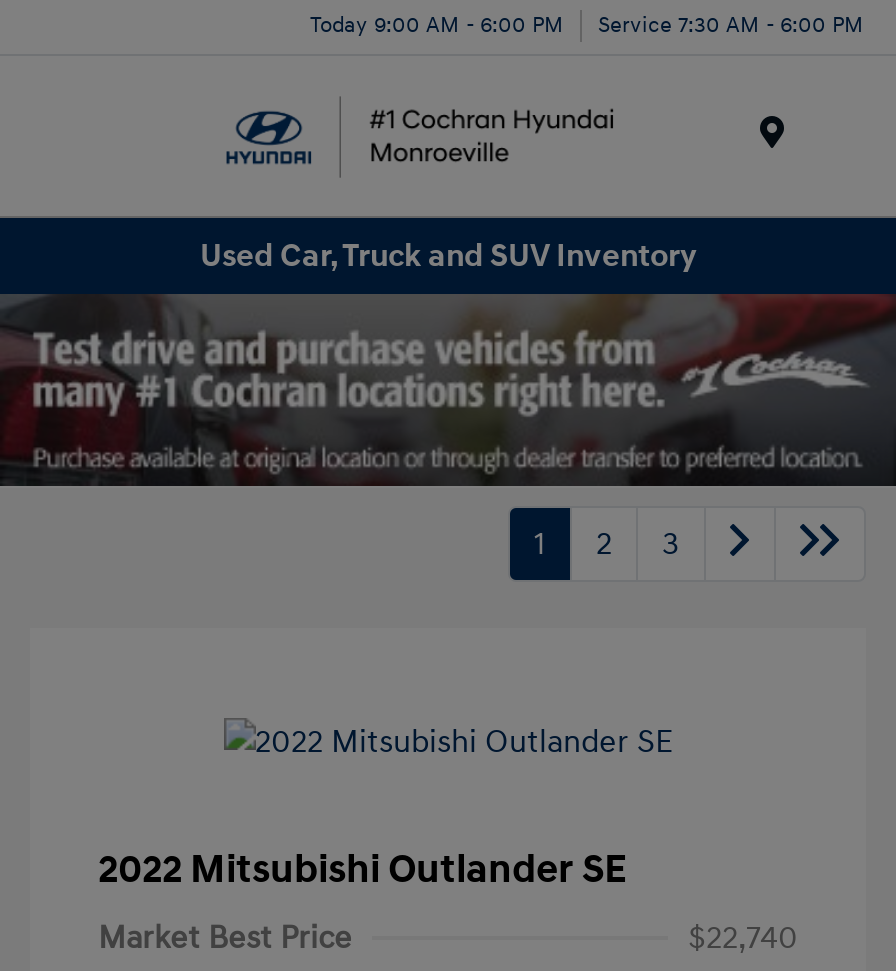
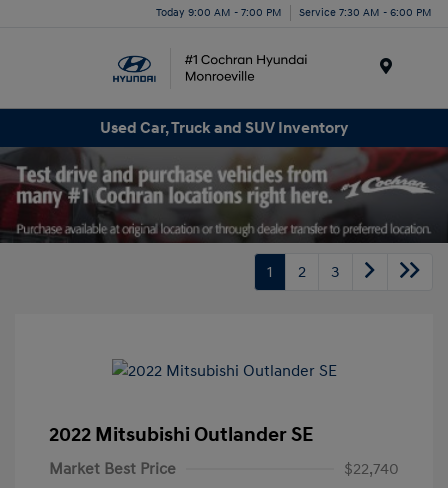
[310,11,864,37] Today 9:00 AM - 6:00 PM Service 7:30 AM - 6:00 PM -> [156,5,432,18] Today 9:00 AM - 7:00 PM Service 7:30 AM - 6:00 PM

